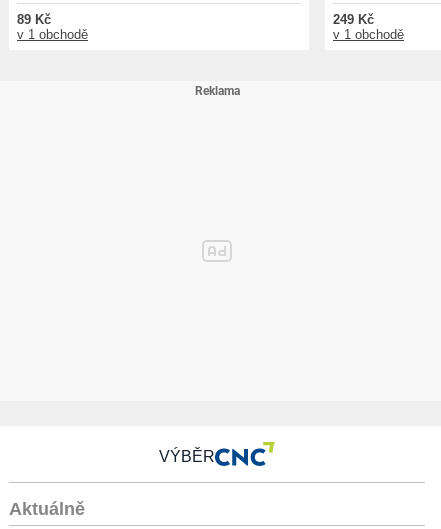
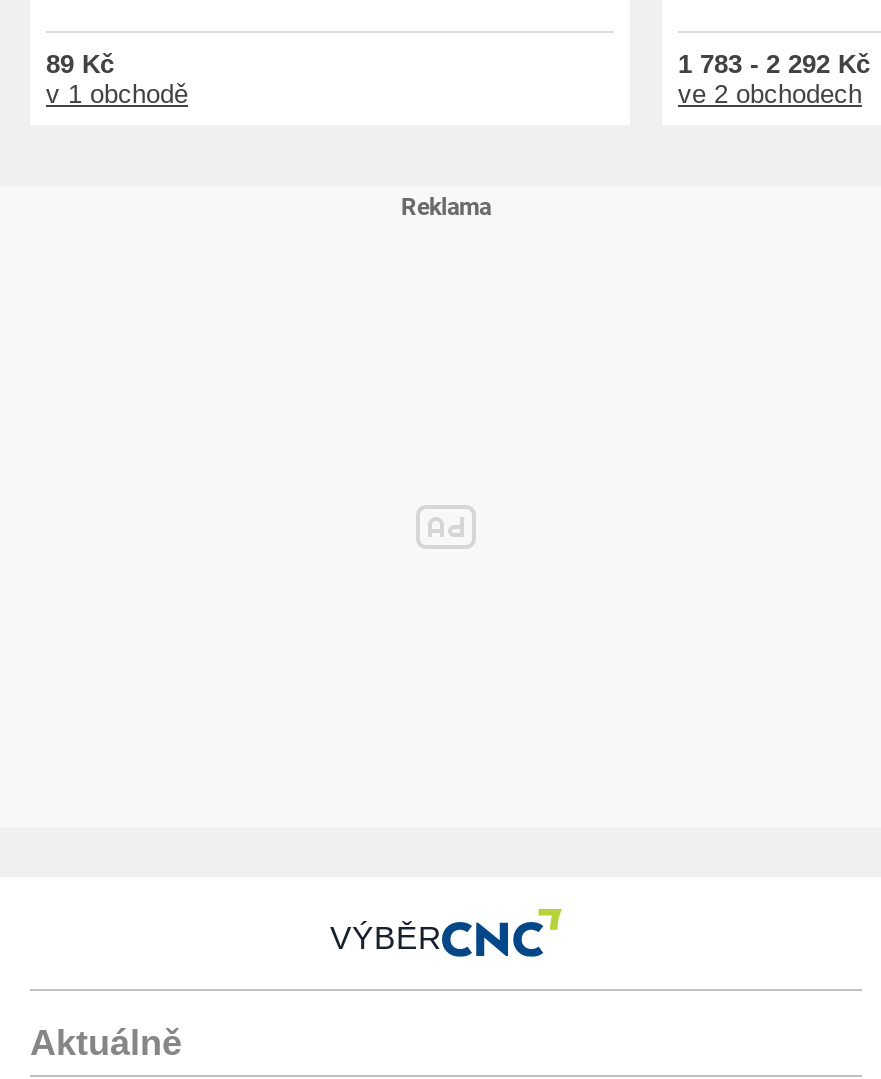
[333,12,404,42] 249 Kč | v 1 obchodě -> [678,49,870,109] 1 783 - 2 292 Kč | ve 2 obchodech

